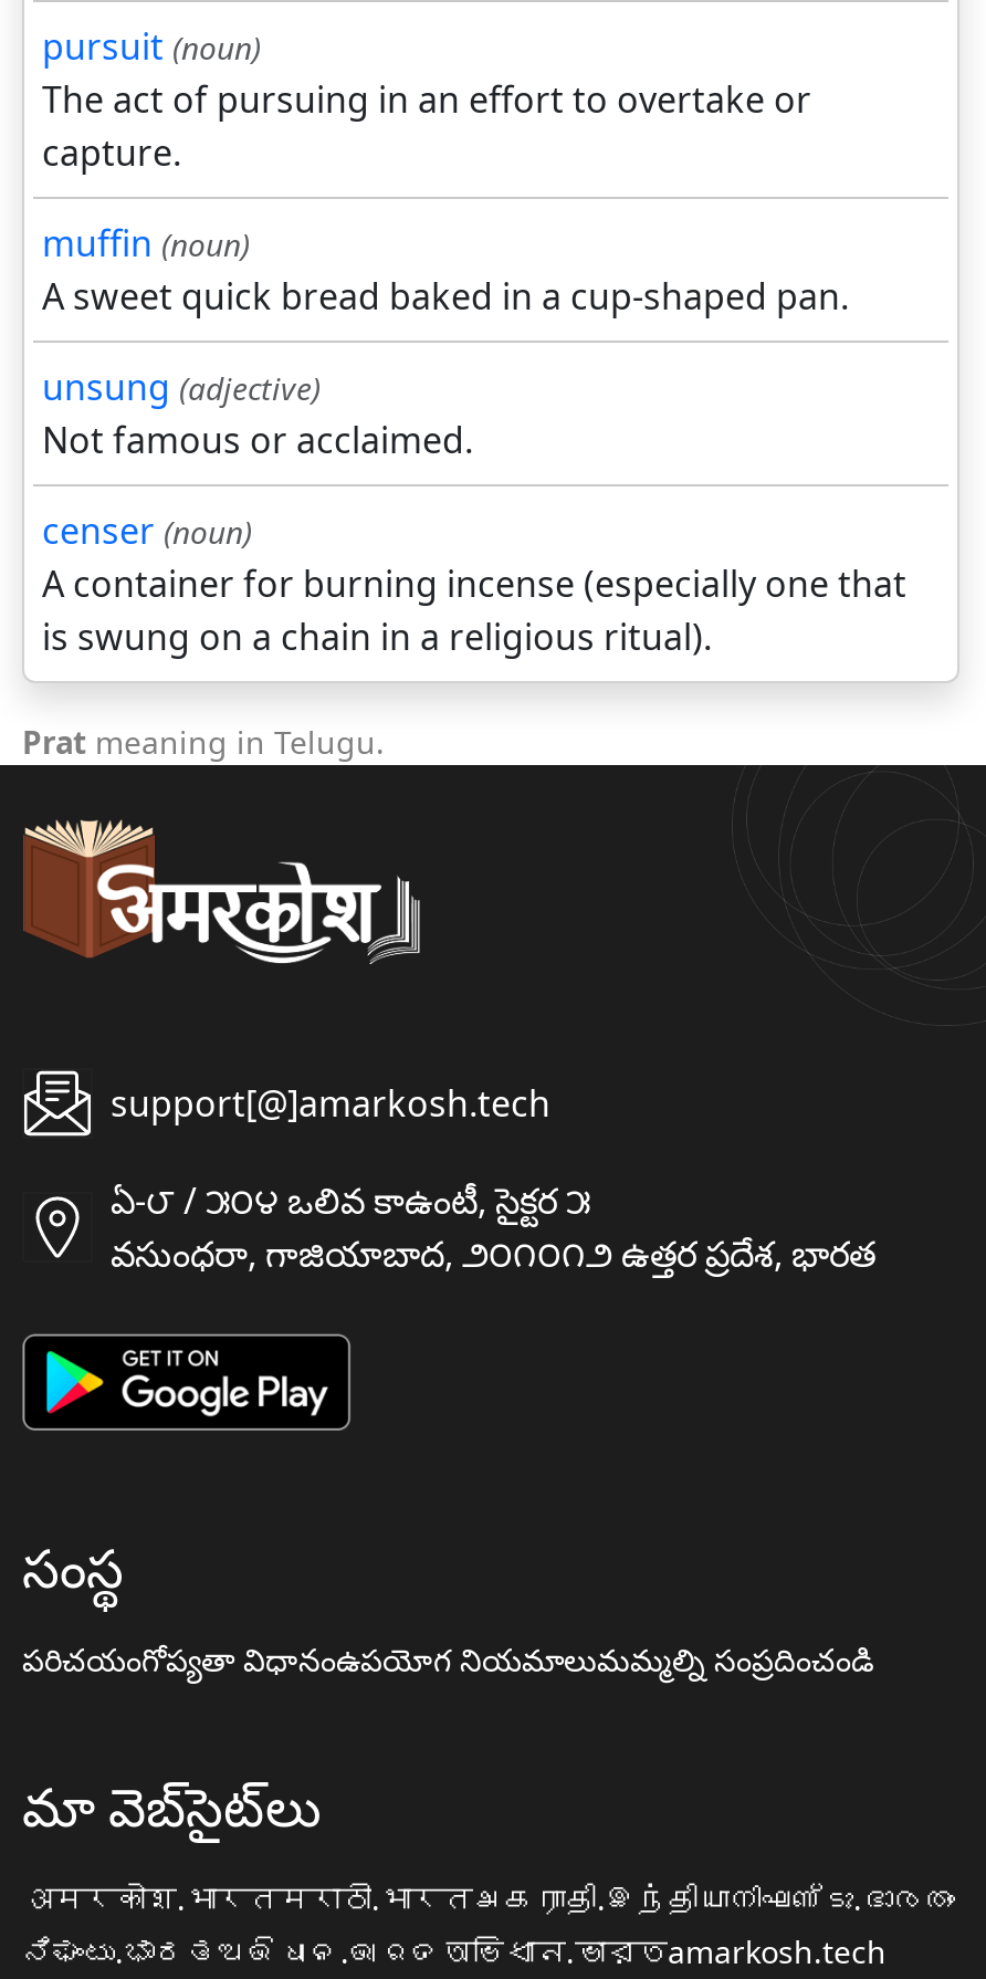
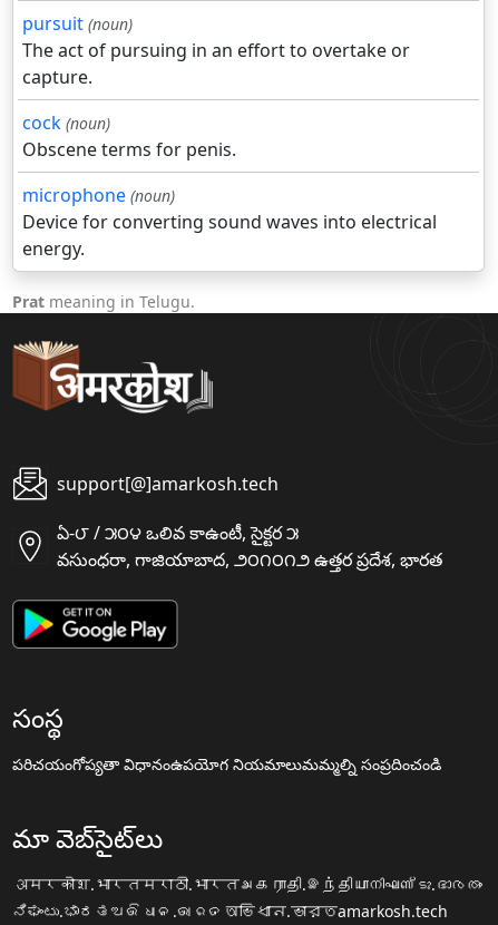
[42,219,906,662] muffin (noun) | A sweet quick bread baked in a cup-shaped pan. | unsung (adjective) | Not famous or acclaimed. | censer (noun) | A container for burning incense (especially one that | is swung on a chain in a religious ritual). -> [22,111,437,261] cock (noun) | Obscene terms for penis. | microphone (noun) | Device for converting sound waves into electrical | energy.

